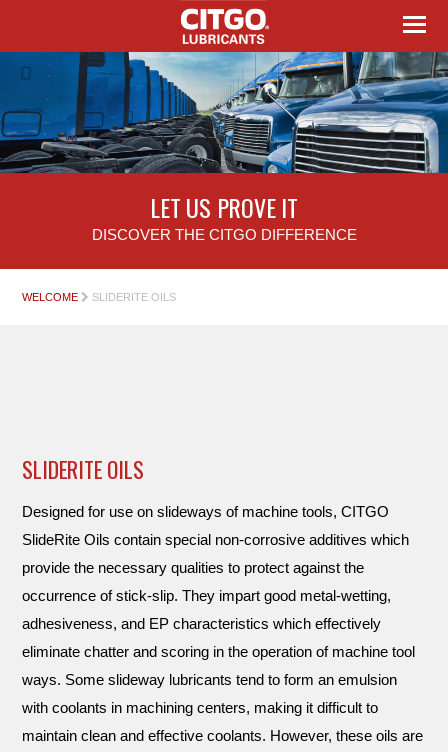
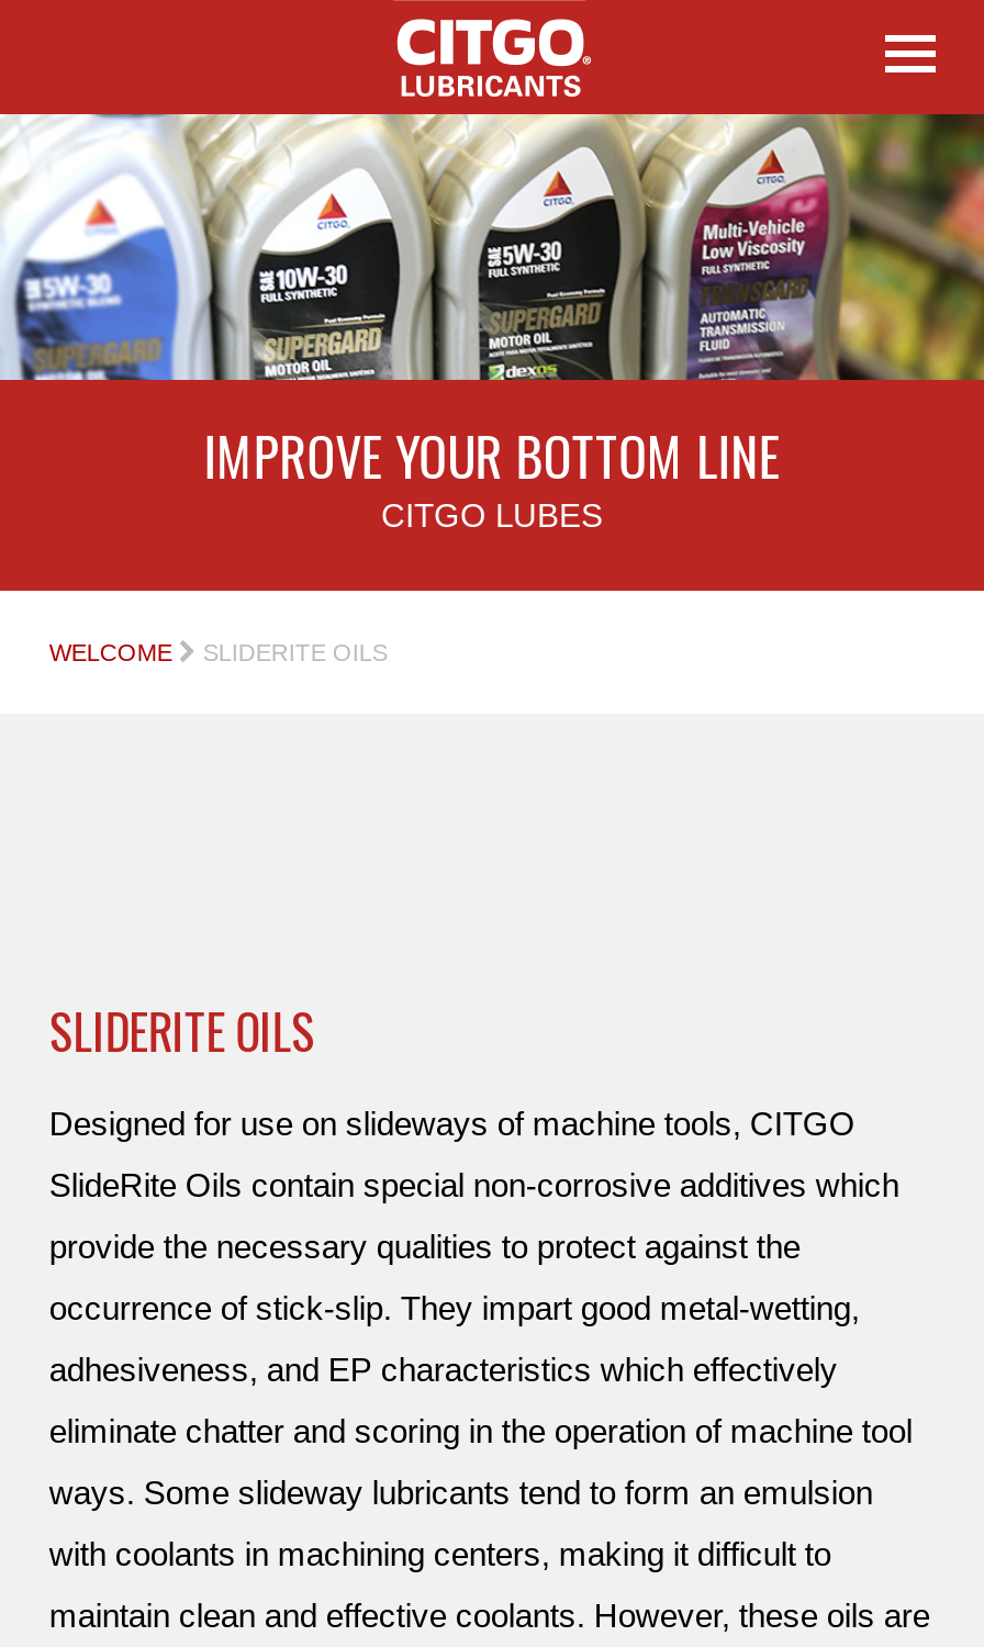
[3,51,445,243] [image] | LET US PROVE IT | DISCOVER THE CITGO DIFFERENCE -> [7,112,977,534] [image] | IMPROVE YOUR BOTTOM LINE | CITGO LUBES

